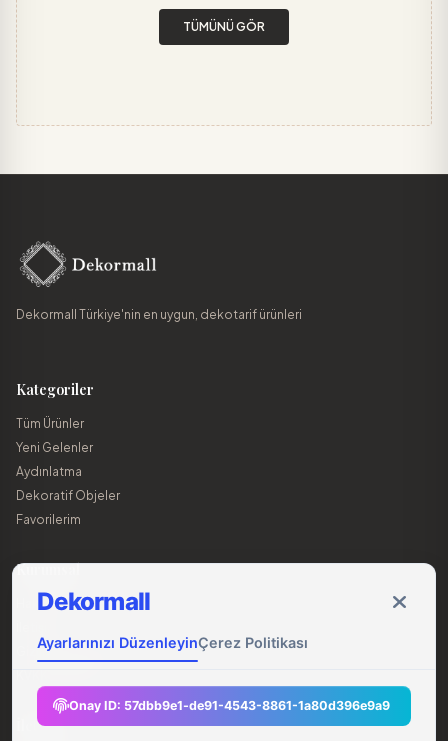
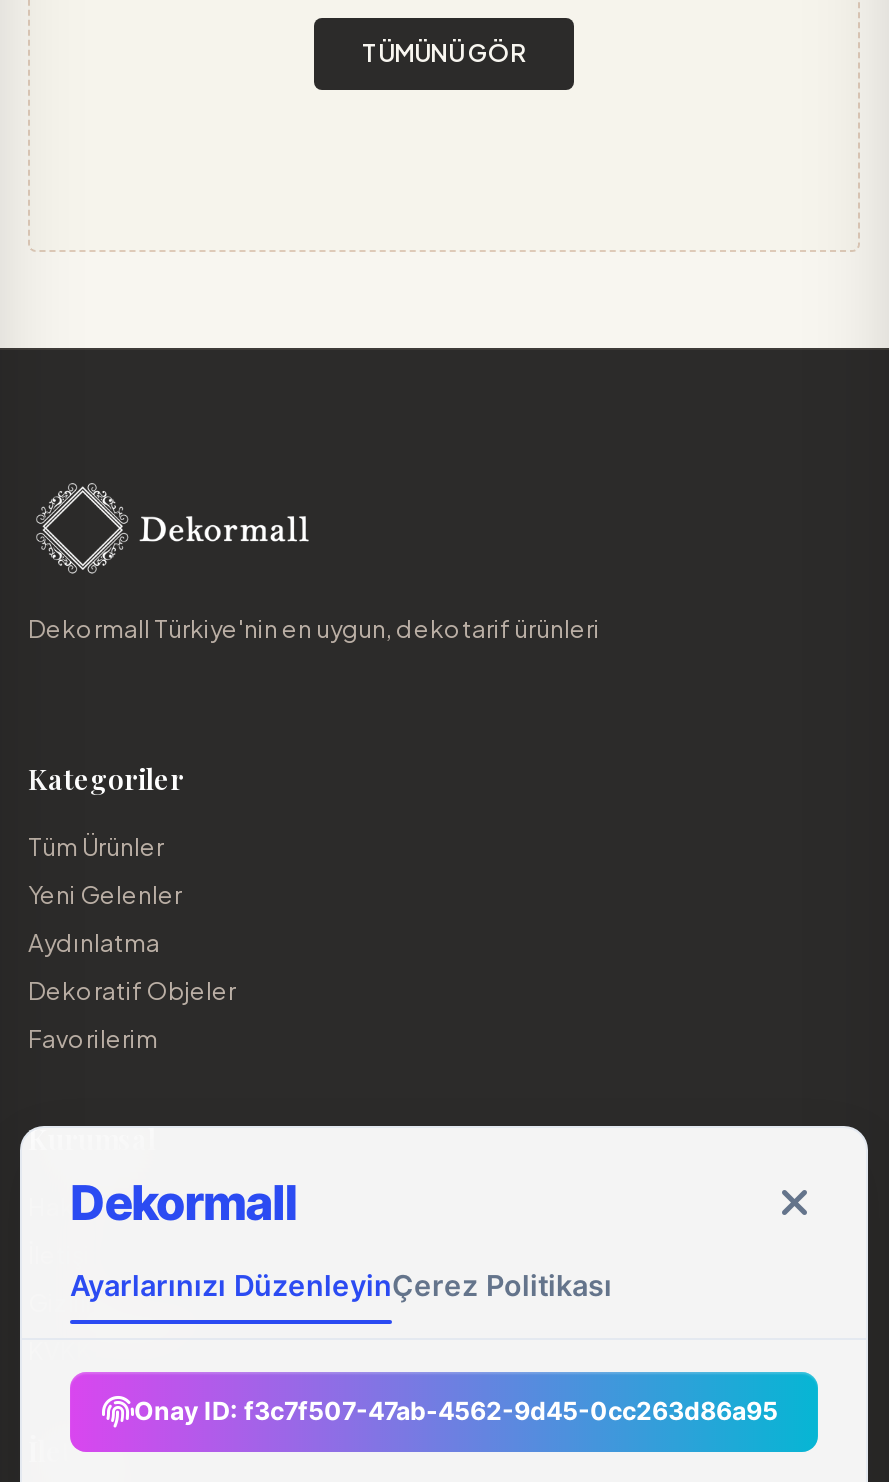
[69,698,390,713] Onay ID: 57dbb9e1-de91-4543-8861-1a80d396e9a9 -> [134,1396,778,1426] Onay ID: f3c7f507-47ab-4562-9d45-0cc263d86a95

